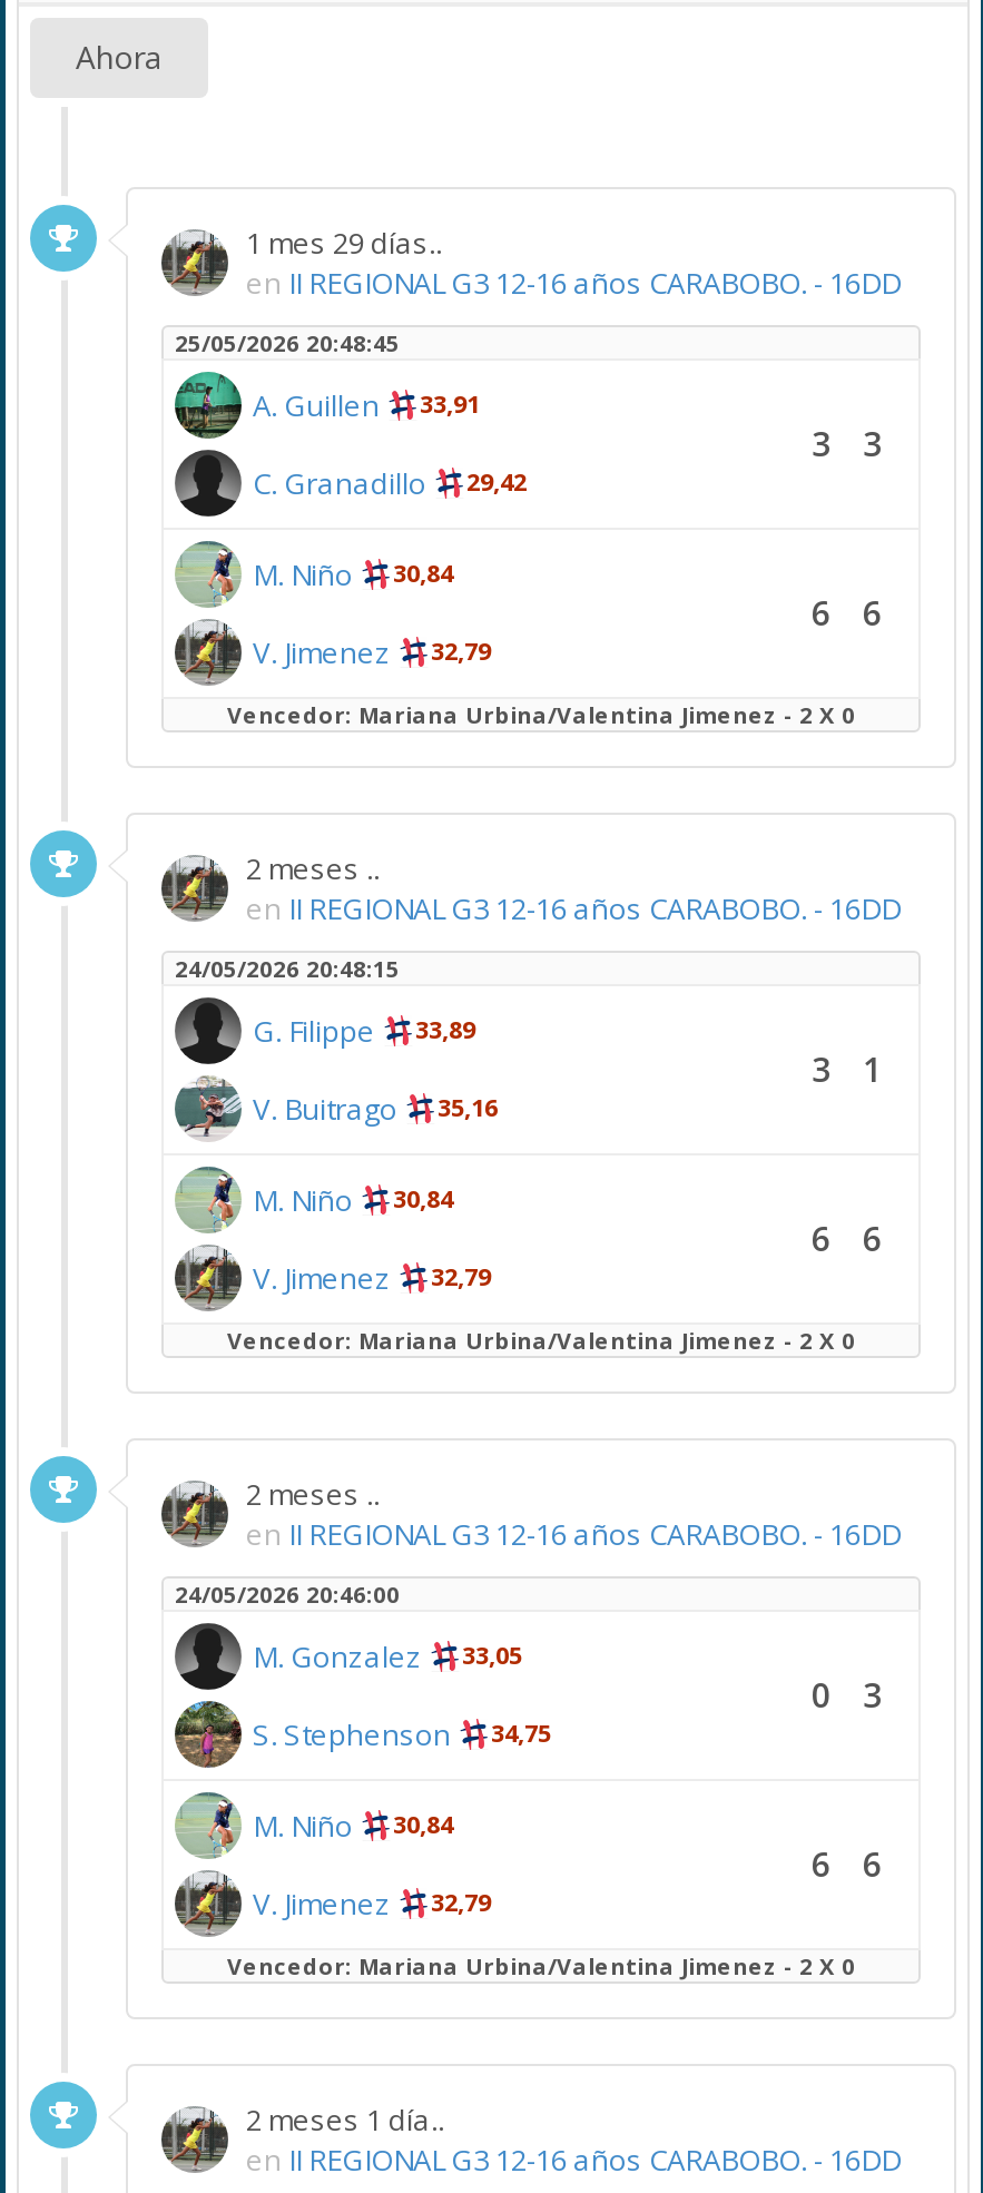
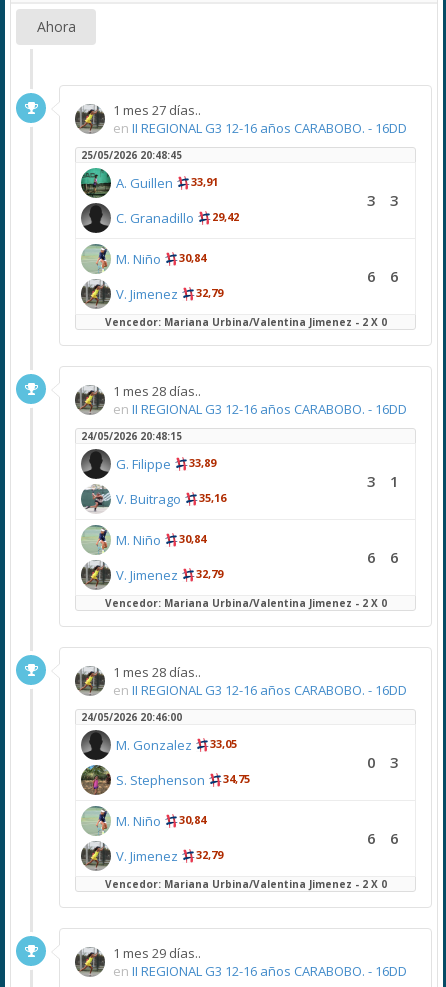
[246,223,442,263] 1 mes 29 días.. -> [113,101,201,119] 1 mes 27 días..
[246,848,380,888] 2 meses .. -> [113,382,201,400] 1 mes 28 días..
[246,1474,380,1514] 2 meses .. -> [113,663,201,681] 1 mes 28 días..
[246,2099,444,2140] 2 meses 1 día.. -> [113,944,201,962] 1 mes 29 días..

